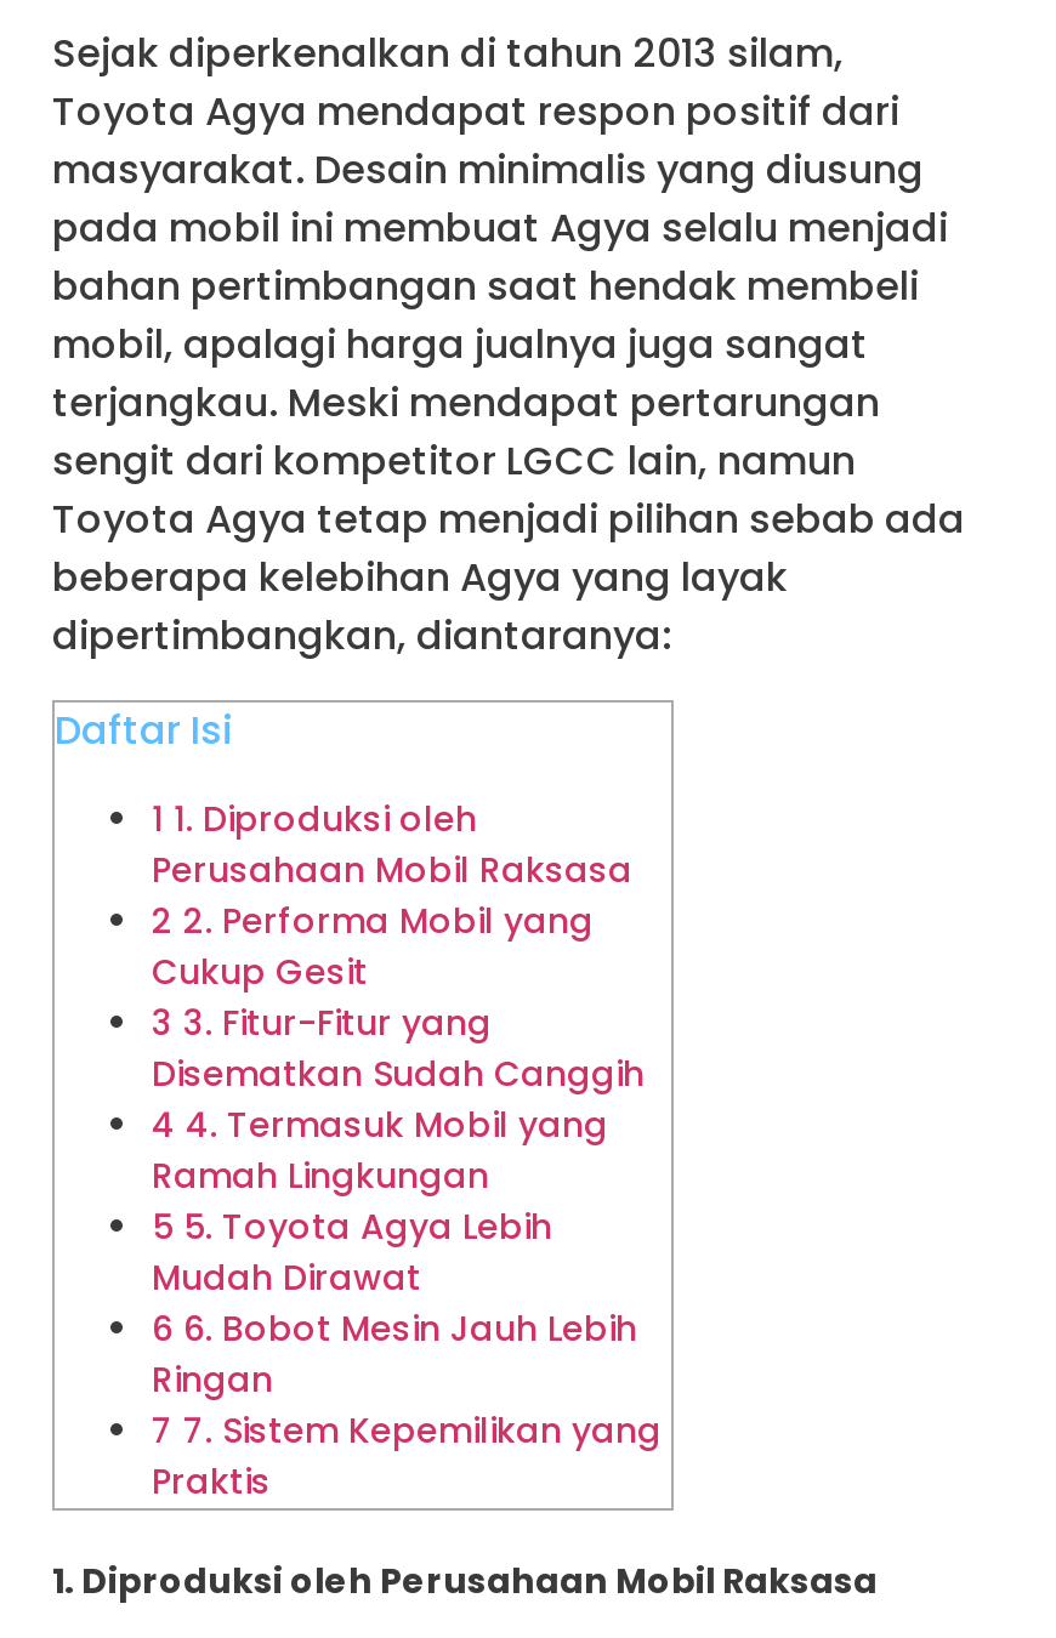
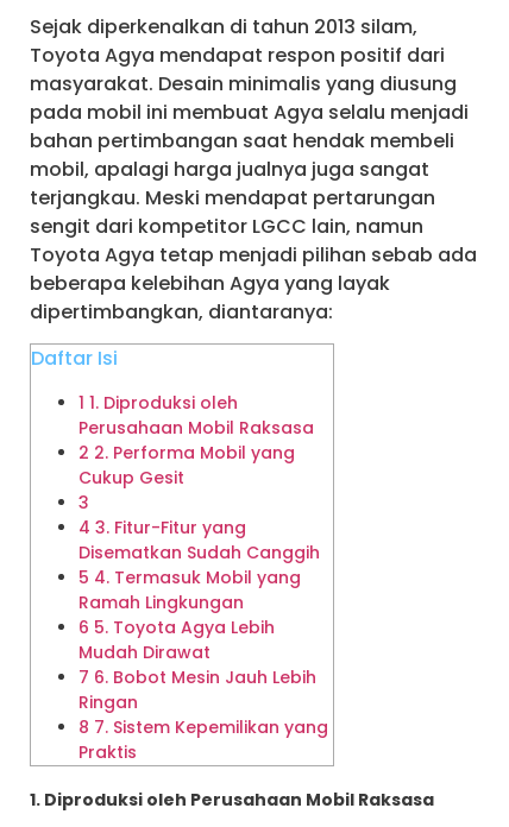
[152,999,492,1048] 3 3. Fitur-Fitur yang -> [78,490,246,539] 3 | 4 3. Fitur-Fitur yang
[152,1101,608,1150] 4 4. Termasuk Mobil yang -> [78,565,301,589] 5 4. Termasuk Mobil yang
[152,1203,552,1252] 5 5. Toyota Agya Lebih -> [78,615,275,639] 6 5. Toyota Agya Lebih
[152,1305,637,1354] 6 6. Bobot Mesin Jauh Lebih -> [78,665,316,689] 7 6. Bobot Mesin Jauh Lebih
[152,1407,662,1456] 7 7. Sistem Kepemilikan yang -> [78,715,328,739] 8 7. Sistem Kepemilikan yang

